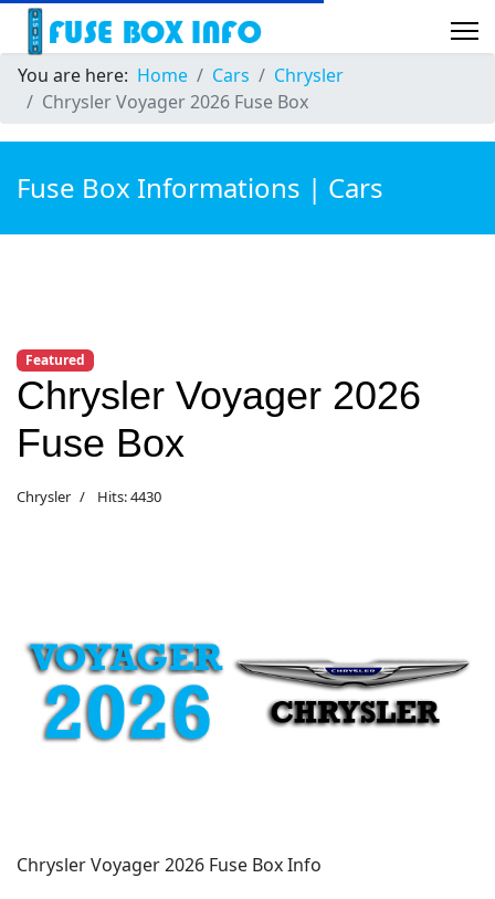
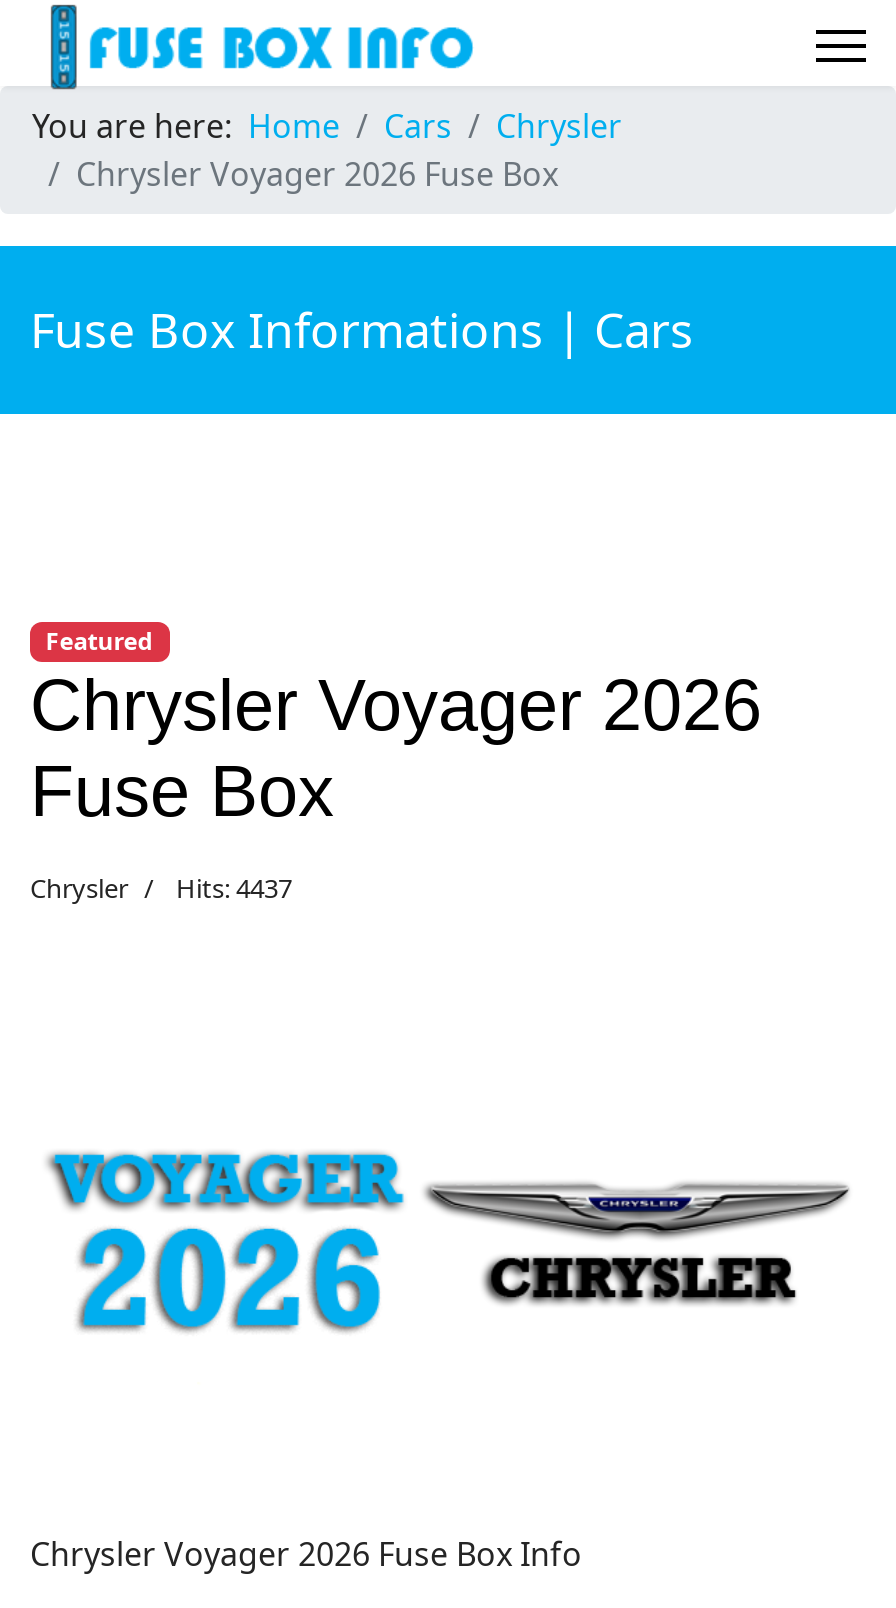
[17,487,161,507] Chrysler Hits: 4430 -> [30,870,292,906] Chrysler Hits: 4437

